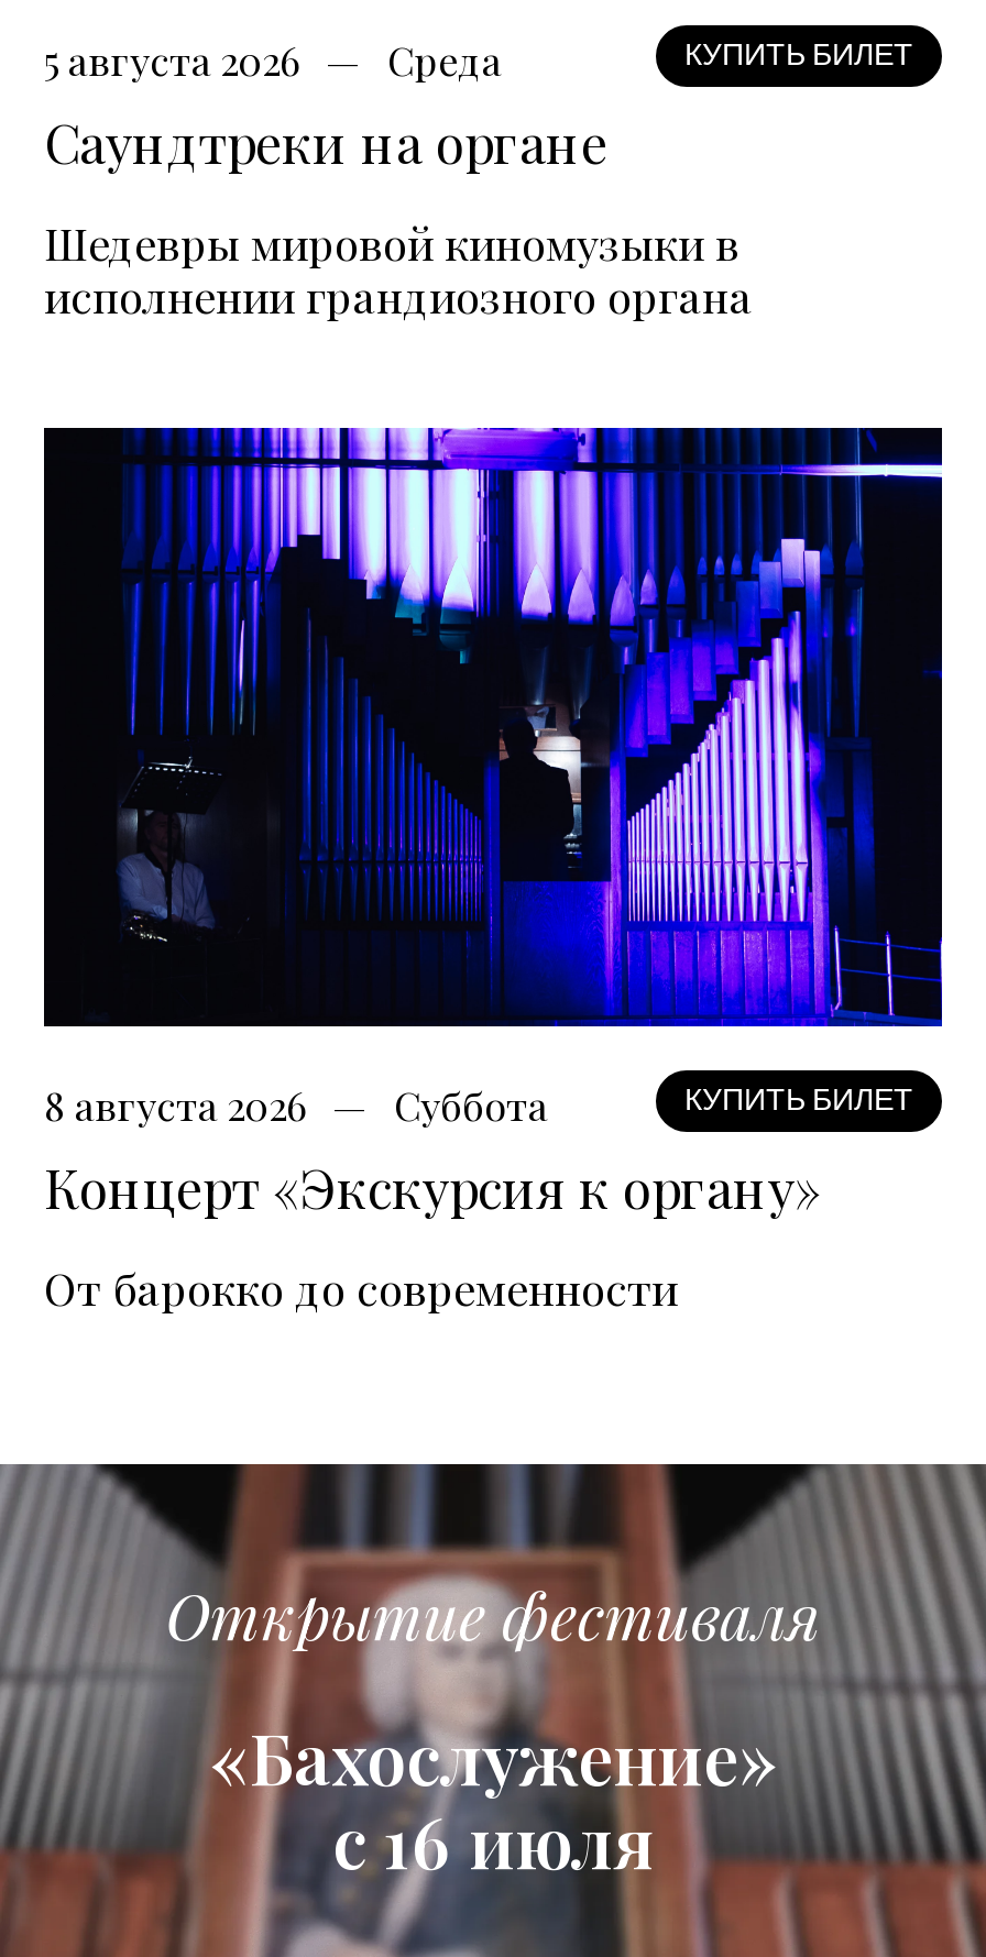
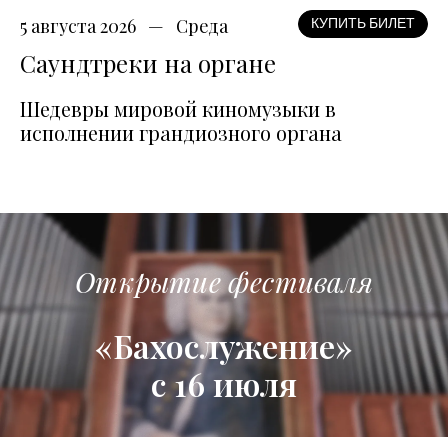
[42,426,944,1317] [image] | 8 августа 2026 | Суббота | КУПИТЬ БИЛЕТ | Концерт «Экскурсия к органу» | От барокко до современности -> none

